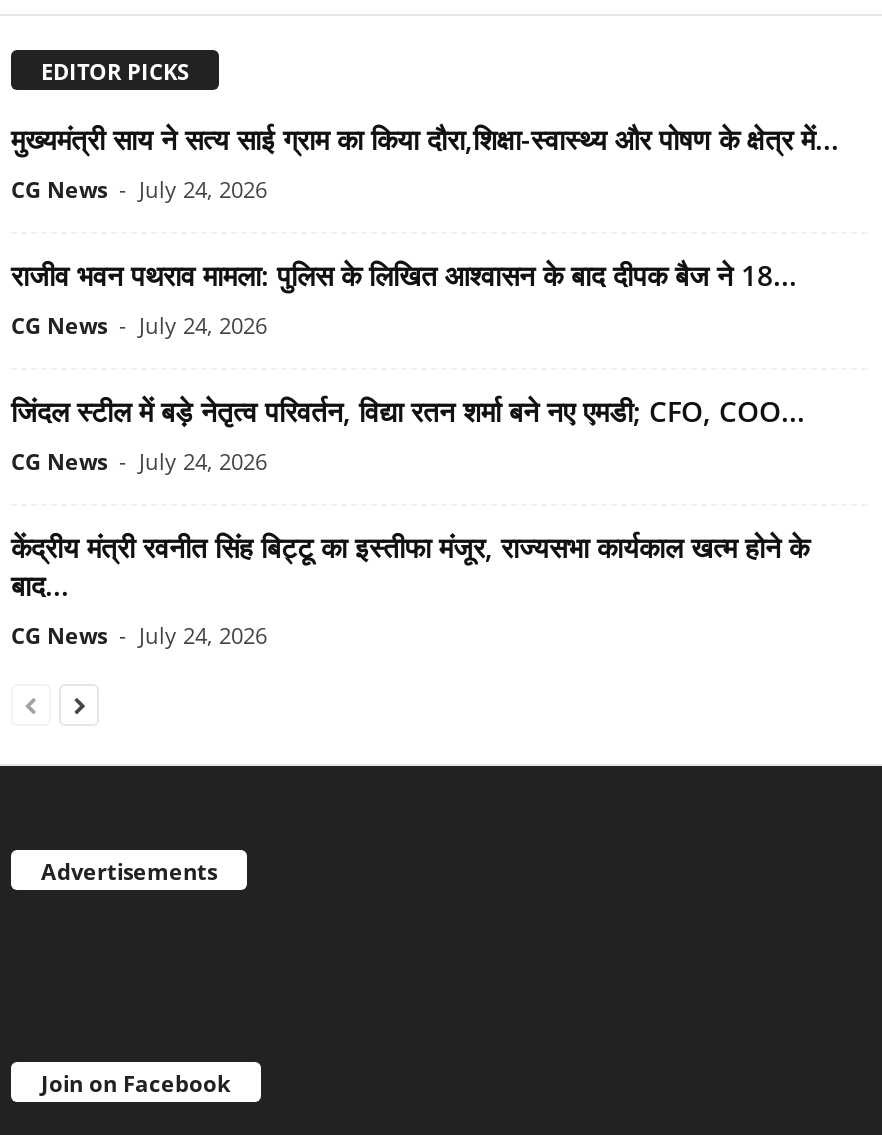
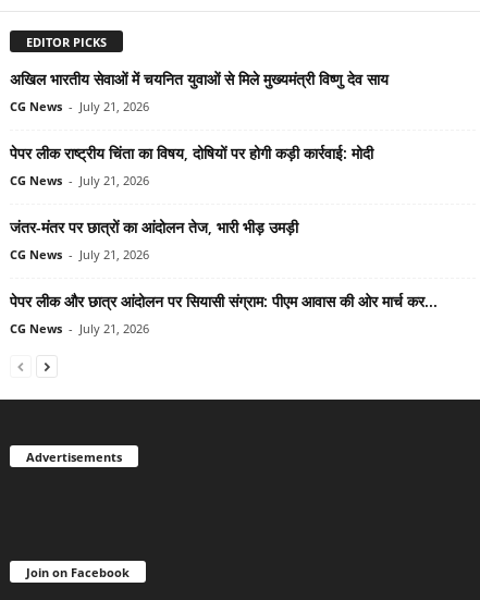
[11,119,839,203] मुख्यमंत्री साय ने सत्य साई ग्राम का किया दौरा,शिक्षा-स्वास्थ्य और पोषण के क्षेत्र में... | CG News - July 24, 2026 -> [10,68,389,114] अखिल भारतीय सेवाओं में चयनित युवाओं से मिले मुख्यमंत्री विष्णु देव साय | CG News - July 21, 2026
[11,255,797,339] राजीव भवन पथराव मामला: पुलिस के लिखित आश्वासन के बाद दीपक बैज ने 18... | CG News - July 24, 2026 -> [10,142,373,188] पेपर लीक राष्ट्रीय चिंता का विषय, दोषियों पर होगी कड़ी कार्रवाई: मोदी | CG News - July 21, 2026
[11,391,805,475] जिंदल स्टील में बड़े नेतृत्व परिवर्तन, विद्या रतन शर्मा बने नए एमडी; CFO, COO... | CG News - July 24, 2026 -> [10,216,298,262] जंतर-मंतर पर छात्रों का आंदोलन तेज, भारी भीड़ उमड़ी | CG News - July 21, 2026
[11,527,809,649] केंद्रीय मंत्री रवनीत सिंह बिट्टू का इस्तीफा मंजूर, राज्यसभा कार्यकाल खत्म होने के | बाद... | CG News - July 24, 2026 -> [10,290,438,336] पेपर लीक और छात्र आंदोलन पर सियासी संग्राम: पीएम आवास की ओर मार्च कर... | CG News - July 21, 2026

